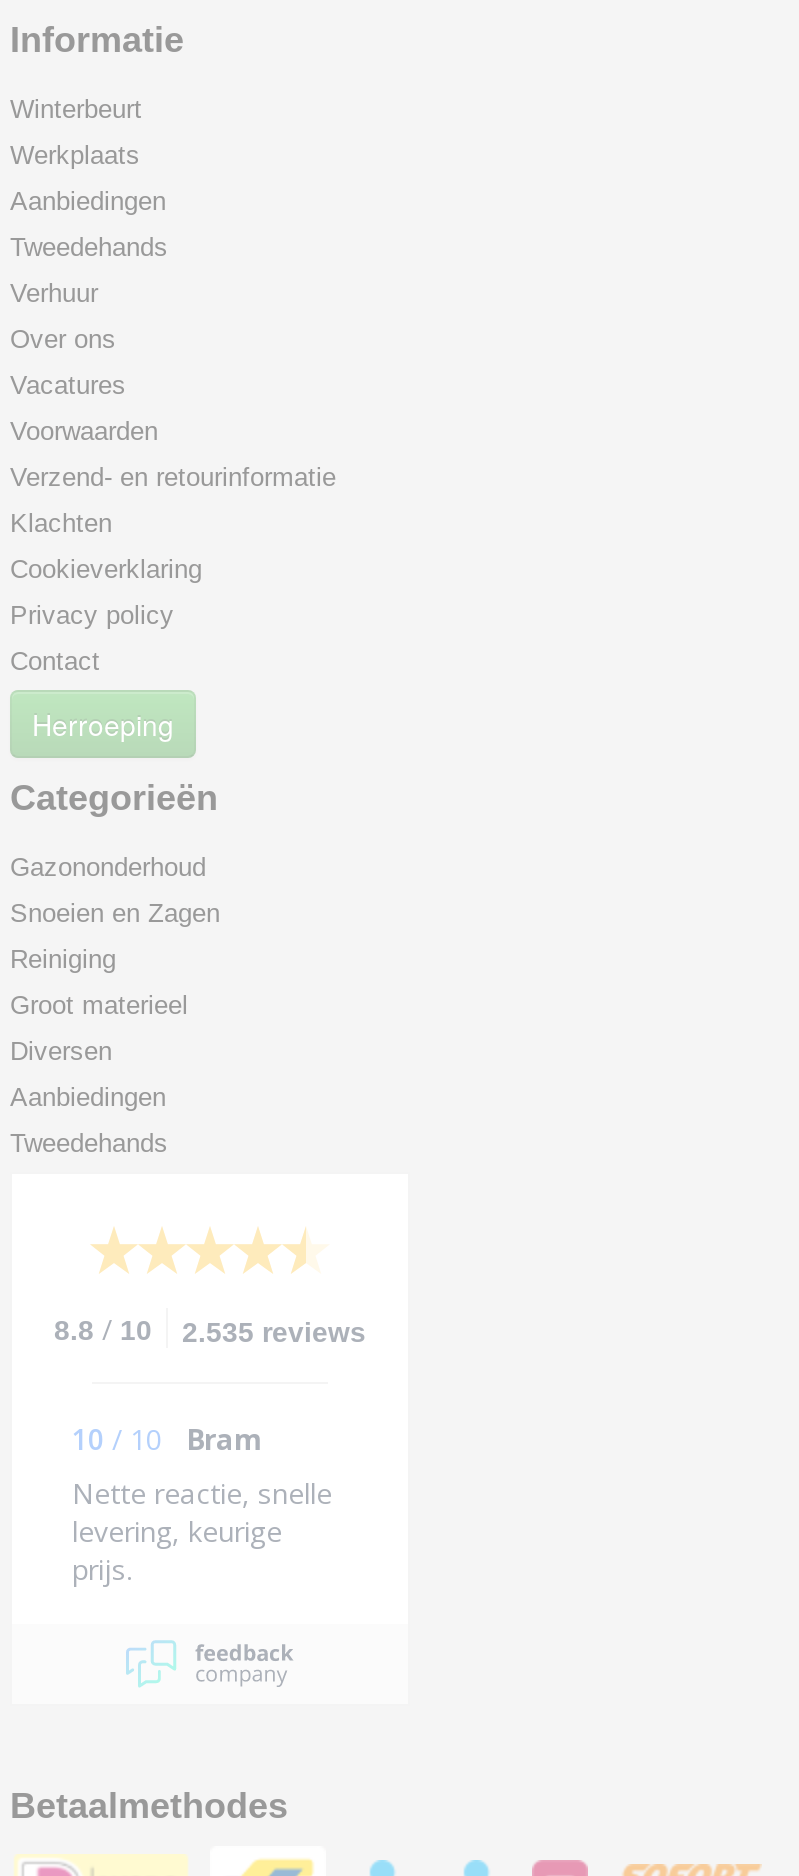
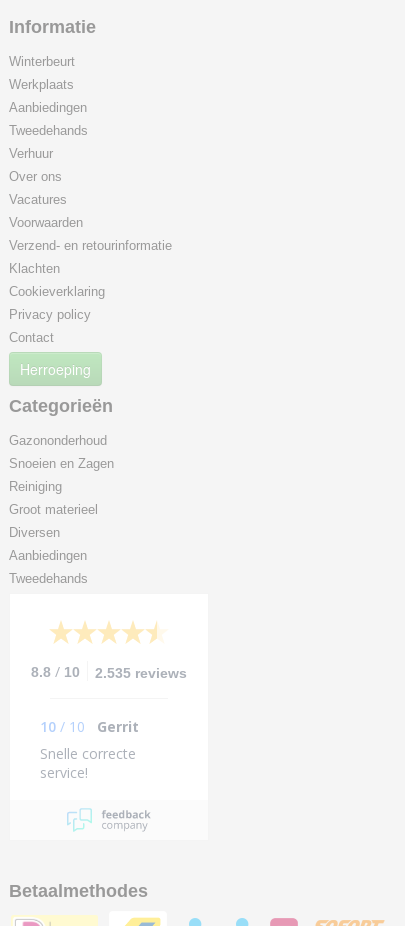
[72,1420,332,1588] Bram | Nette reactie, snelle | levering, keurige | prijs. -> [40,717,139,782] Gerrit | Snelle correcte | service!

